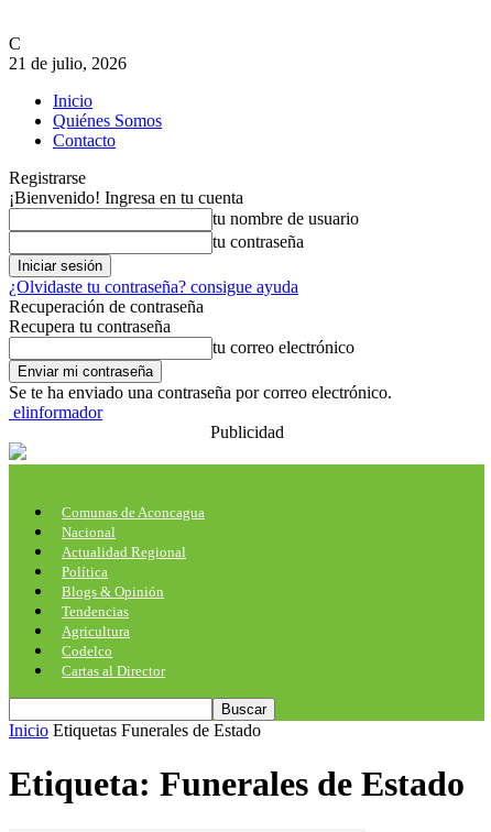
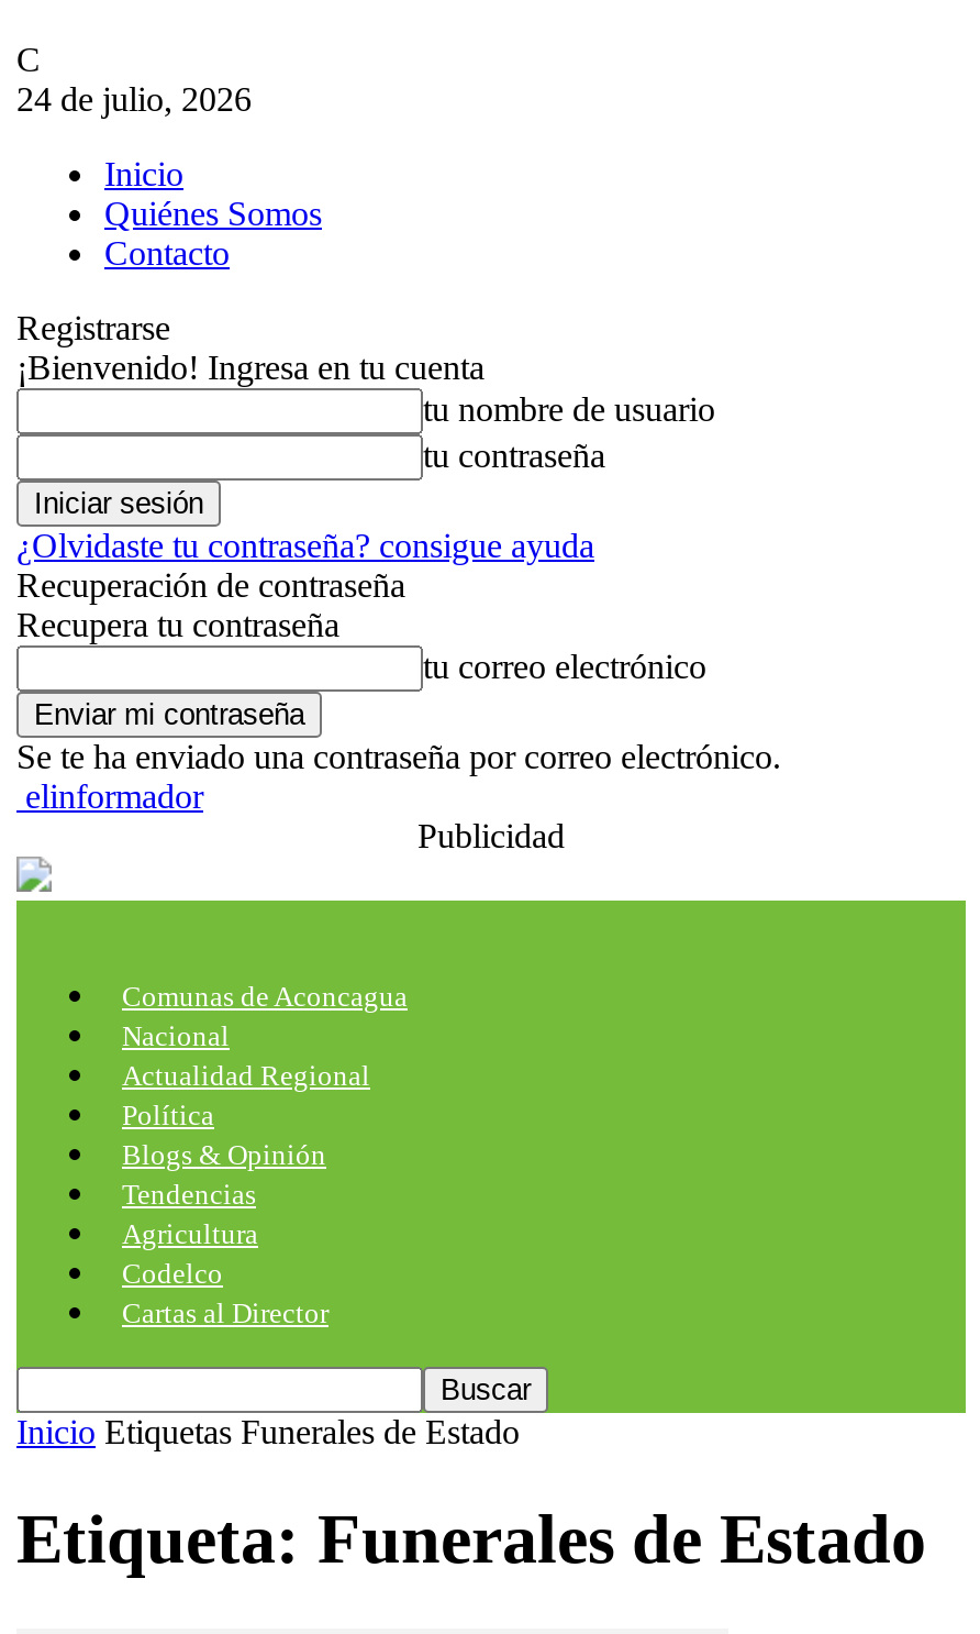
[9,54,127,73] 21 de julio, 2026 -> [16,80,252,118] 24 de julio, 2026

